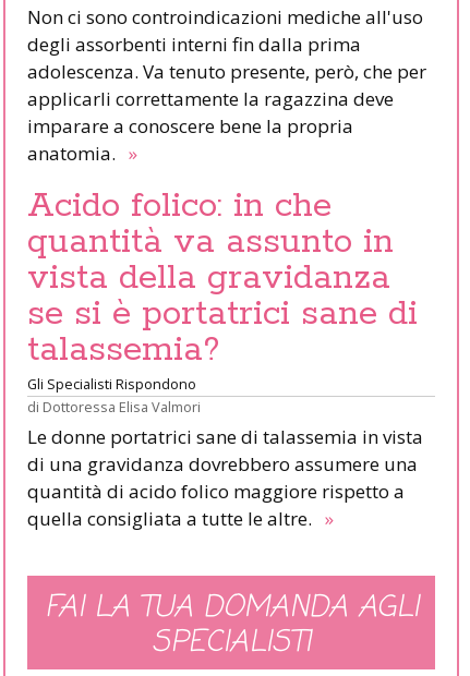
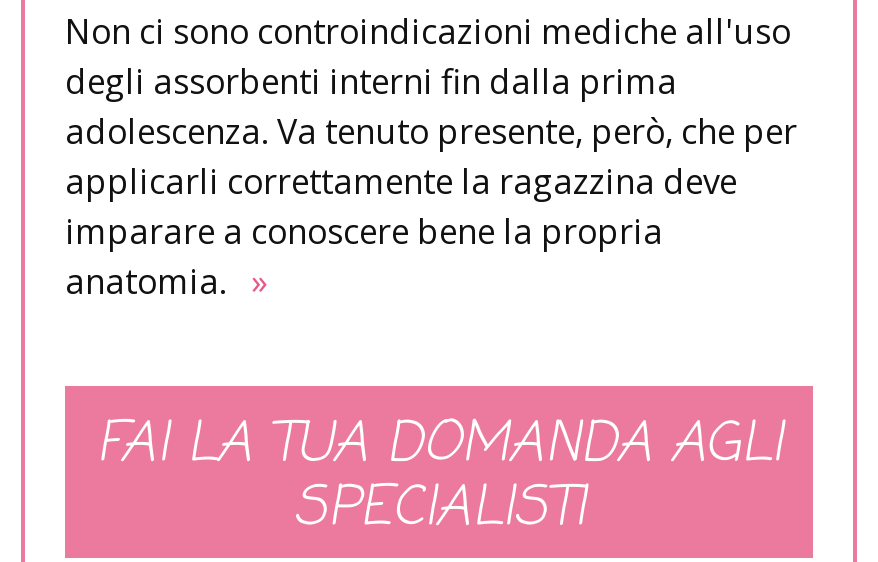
[27,184,423,531] Acido folico: in che | quantità va assunto in | vista della gravidanza | se si è portatrici sane di | talassemia? | Gli Specialisti Rispondono | di Dottoressa Elisa Valmori | Le donne portatrici sane di talassemia in vista | di una gravidanza dovrebbero assumere una | quantità di acido folico maggiore rispetto a | quella consigliata a tutte le altre.» -> none

